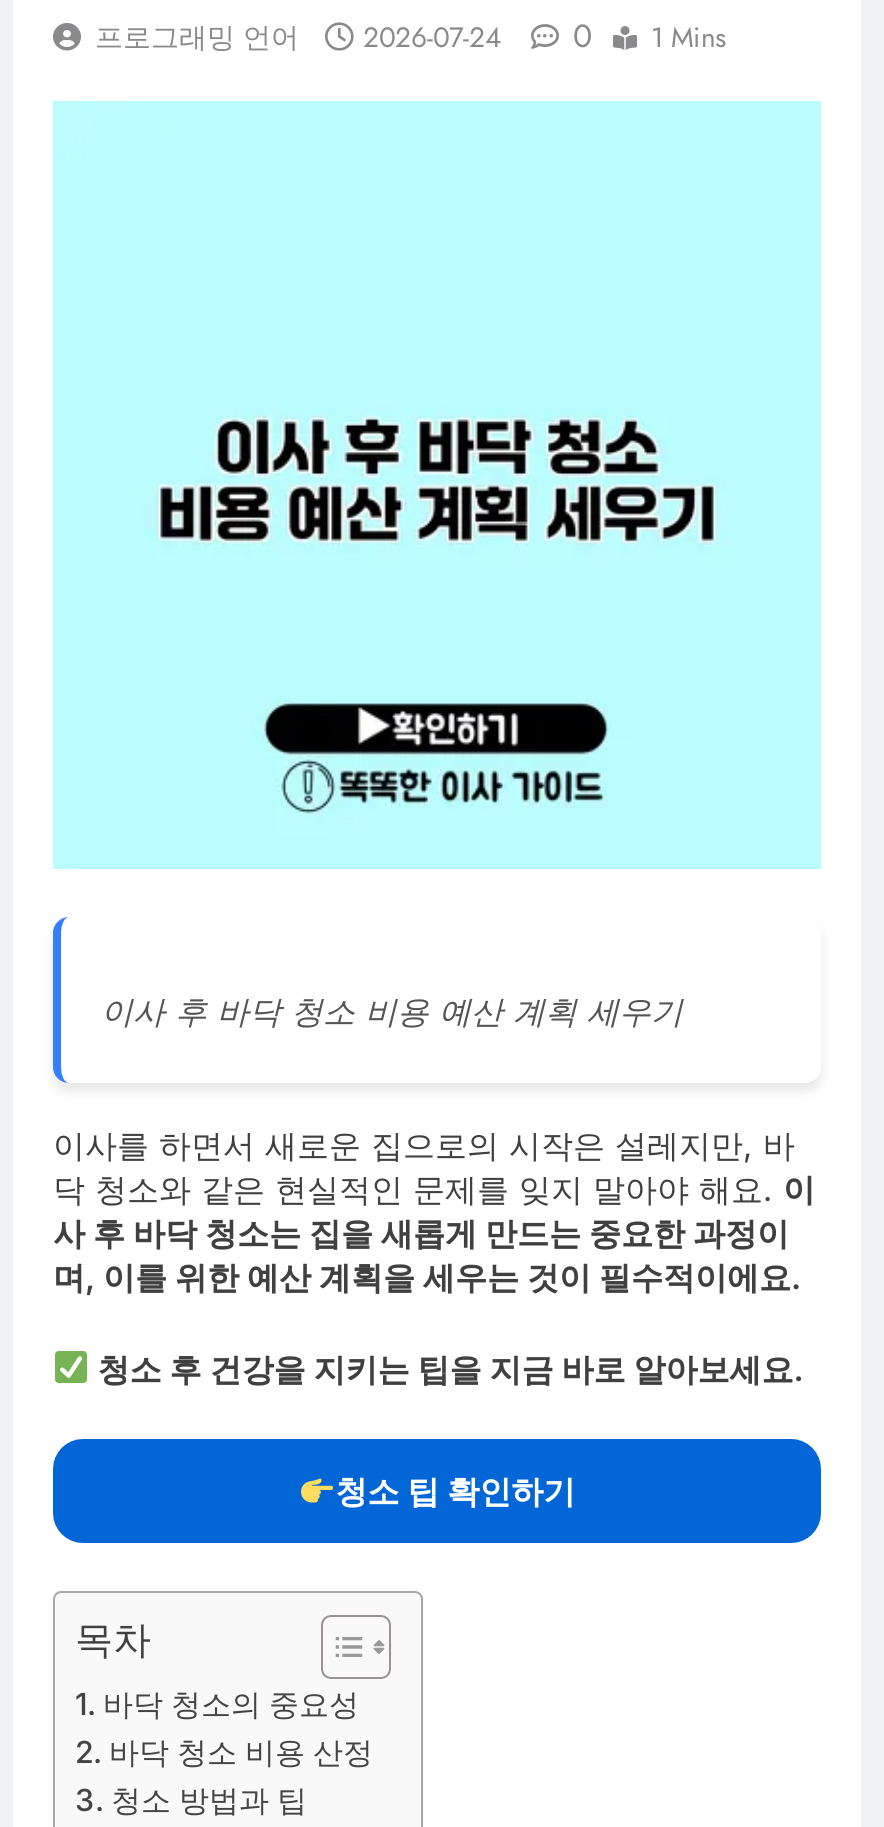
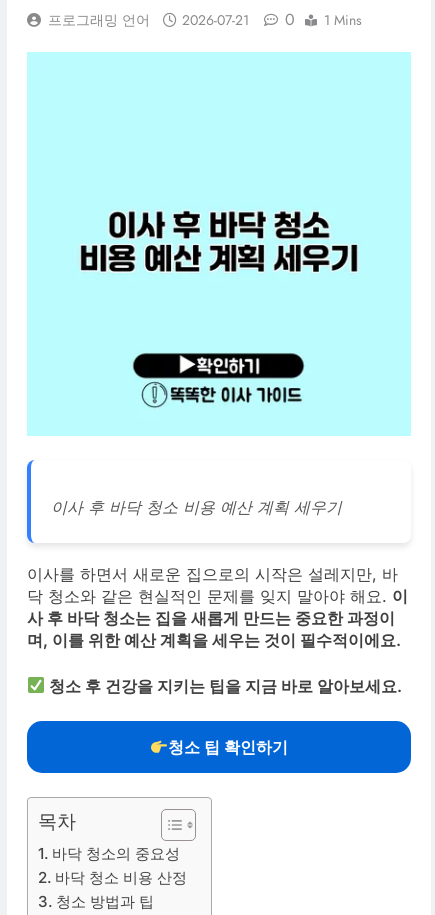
[95,12,727,58] 프로그래밍 언어 2026-07-24 0 1 Mins -> [48,8,362,31] 프로그래밍 언어 2026-07-21 0 1 Mins

